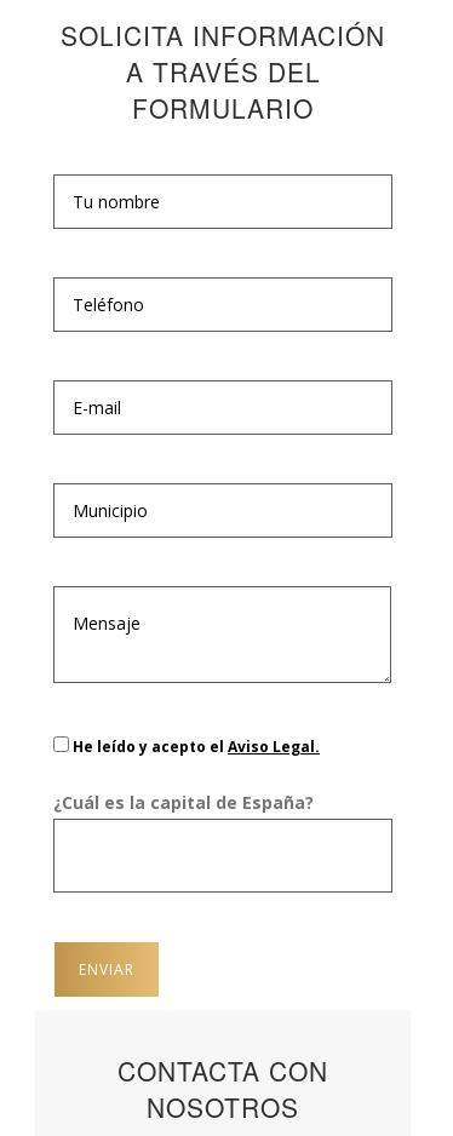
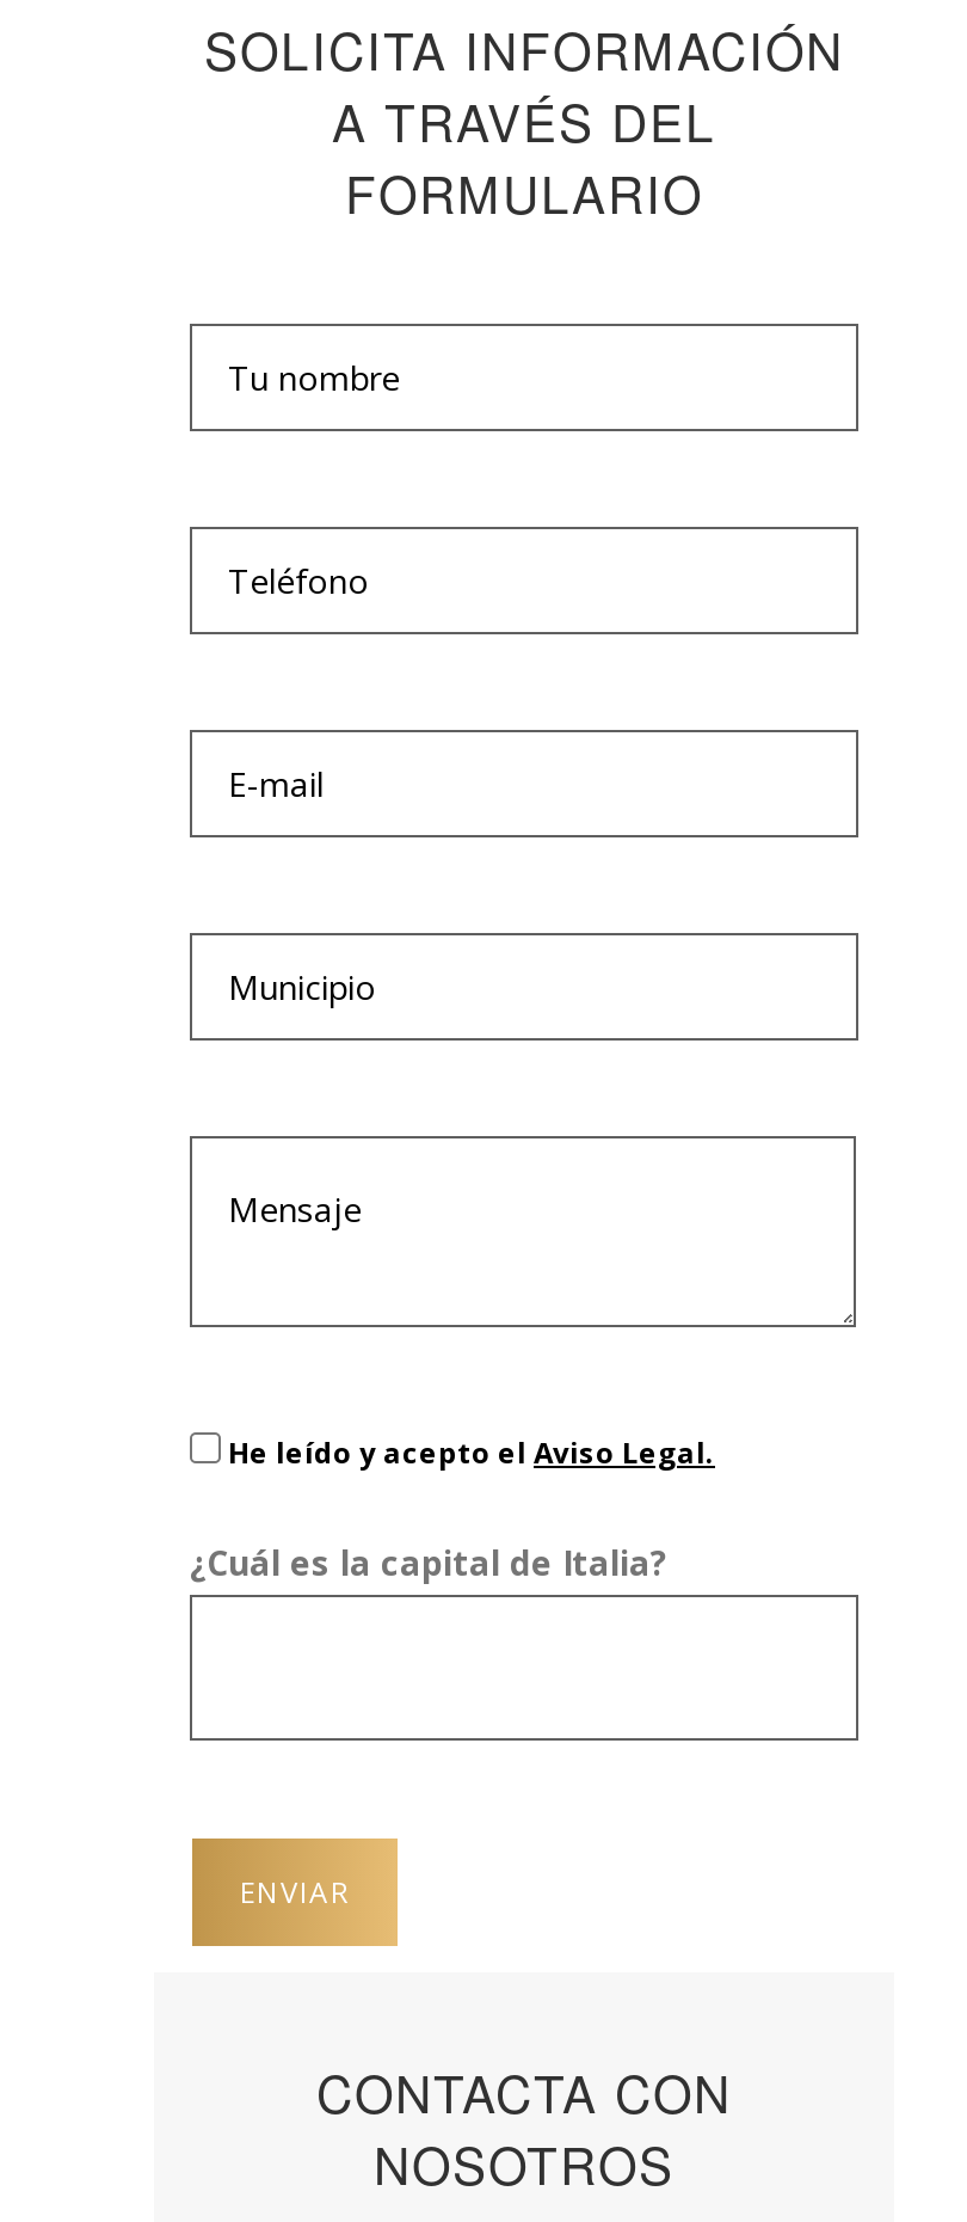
[53,791,314,814] ¿Cuál es la capital de España? -> [190,1540,667,1585] ¿Cuál es la capital de Italia?

